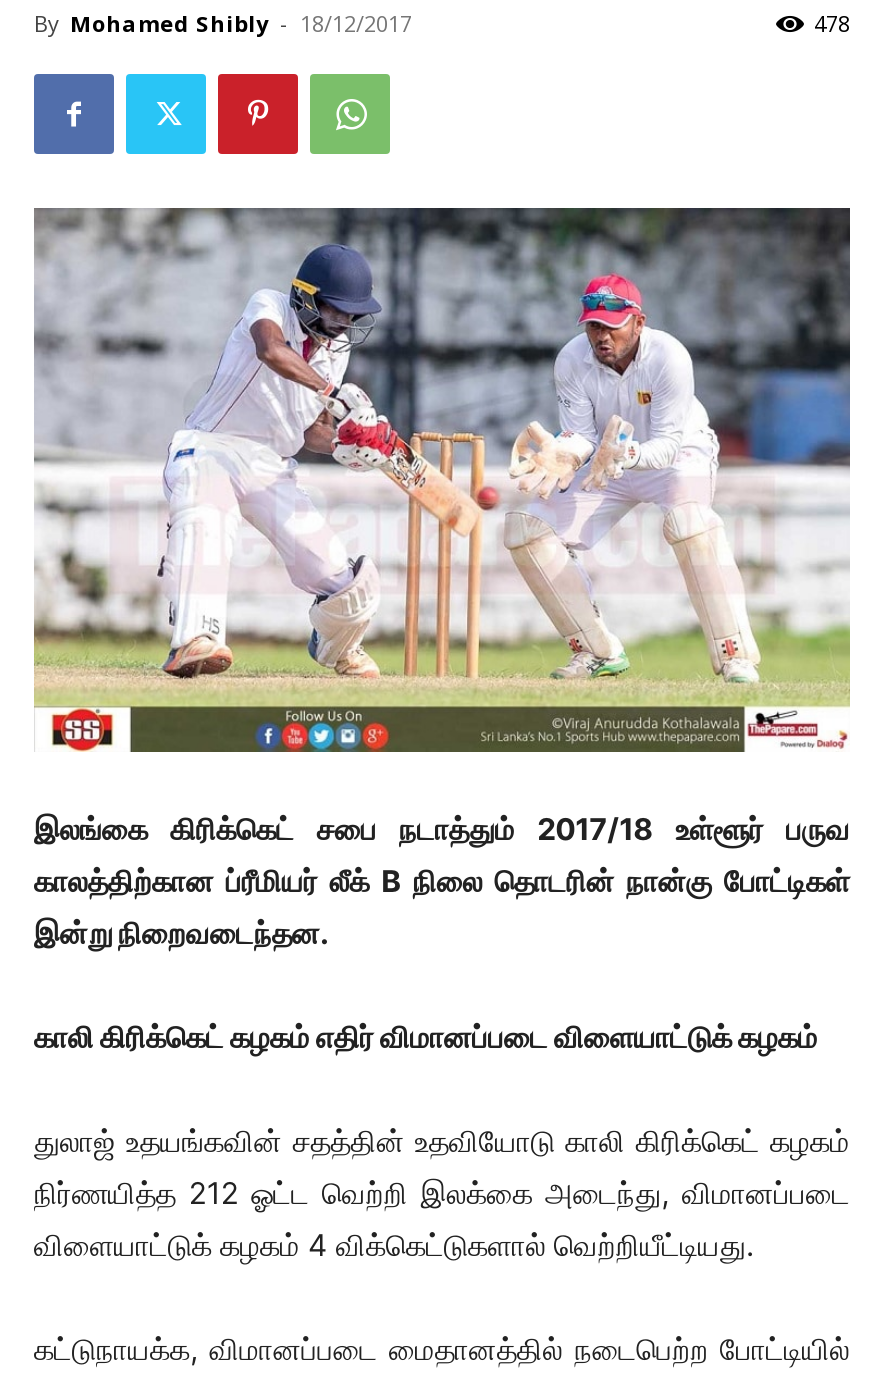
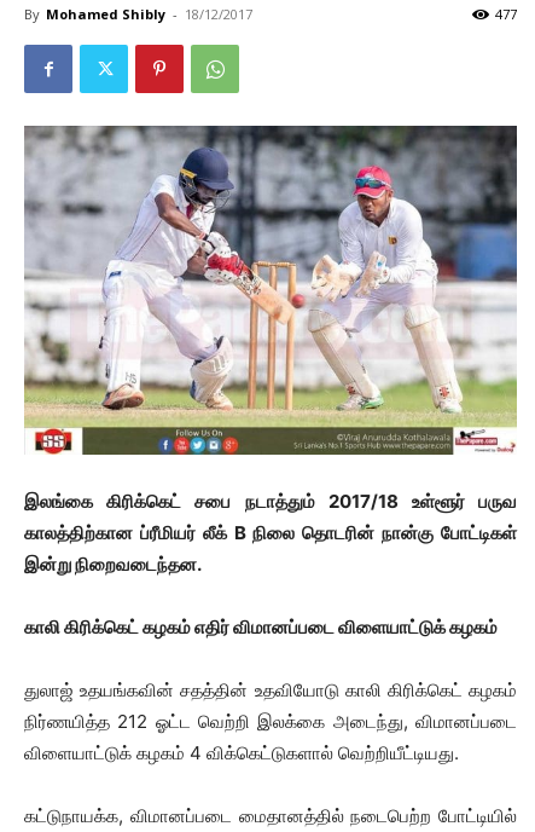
[814,8,850,38] 478 -> [495,5,517,23] 477

